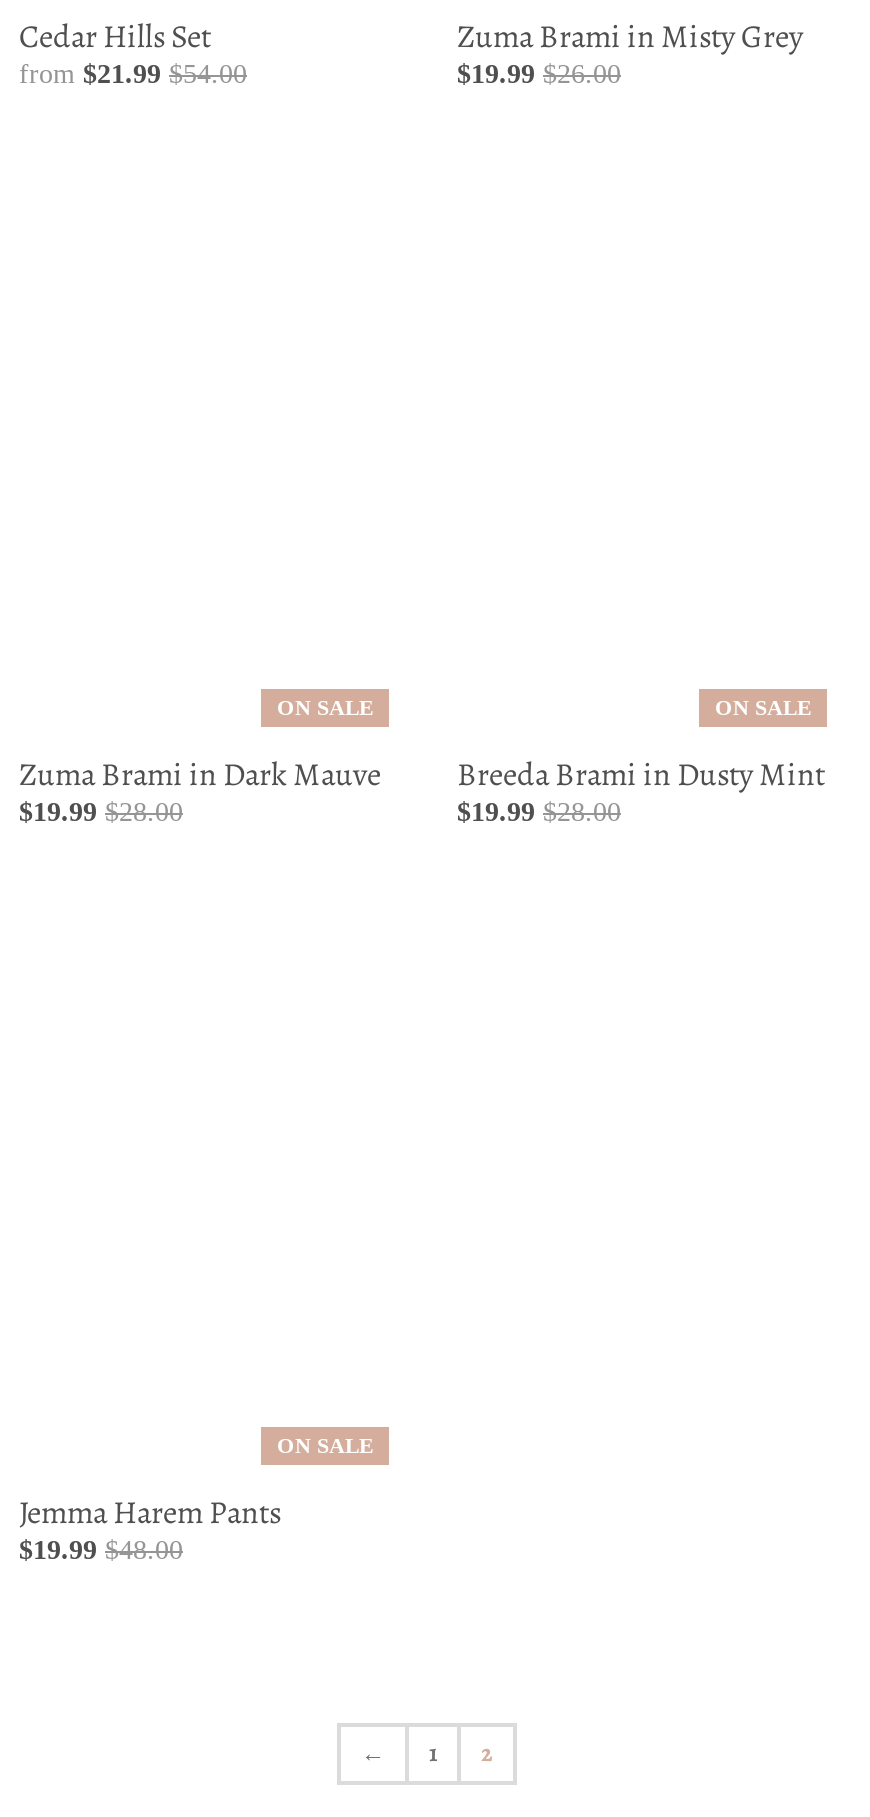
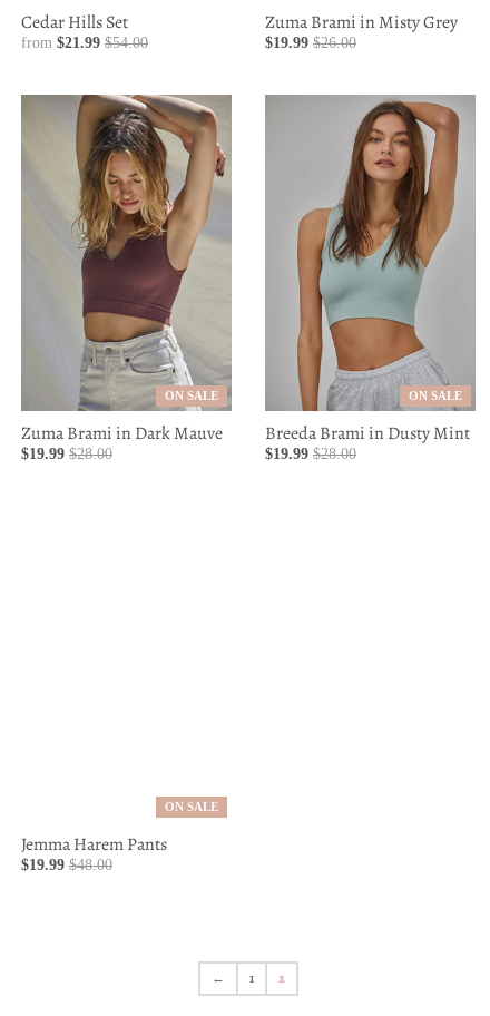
none -> [20,94,233,412] [image]
none -> [264,94,477,412] [image]

